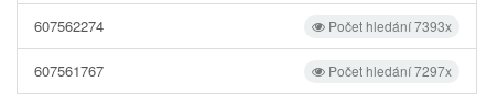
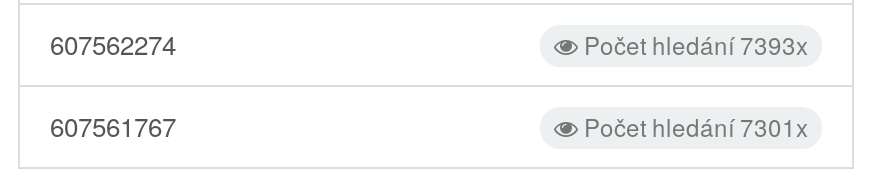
[325,61,452,80] Počet hledání 7297x -> [578,108,808,142] Počet hledání 7301x

